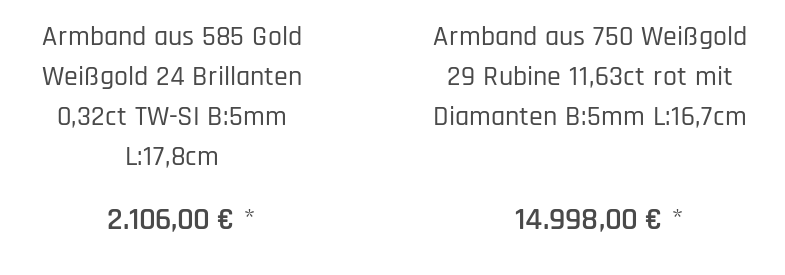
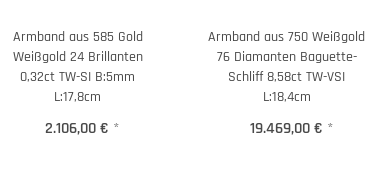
[433,59,747,135] 29 Rubine 11,63ct rot mit | Diamanten B:5mm L:16,7cm -> [216,48,356,106] 76 Diamanten Baguette- | Schliff 8,58ct TW-VSI | L:18,4cm
[515,199,685,241] 14.998,00 € * -> [249,118,333,139] 19.469,00 € *

